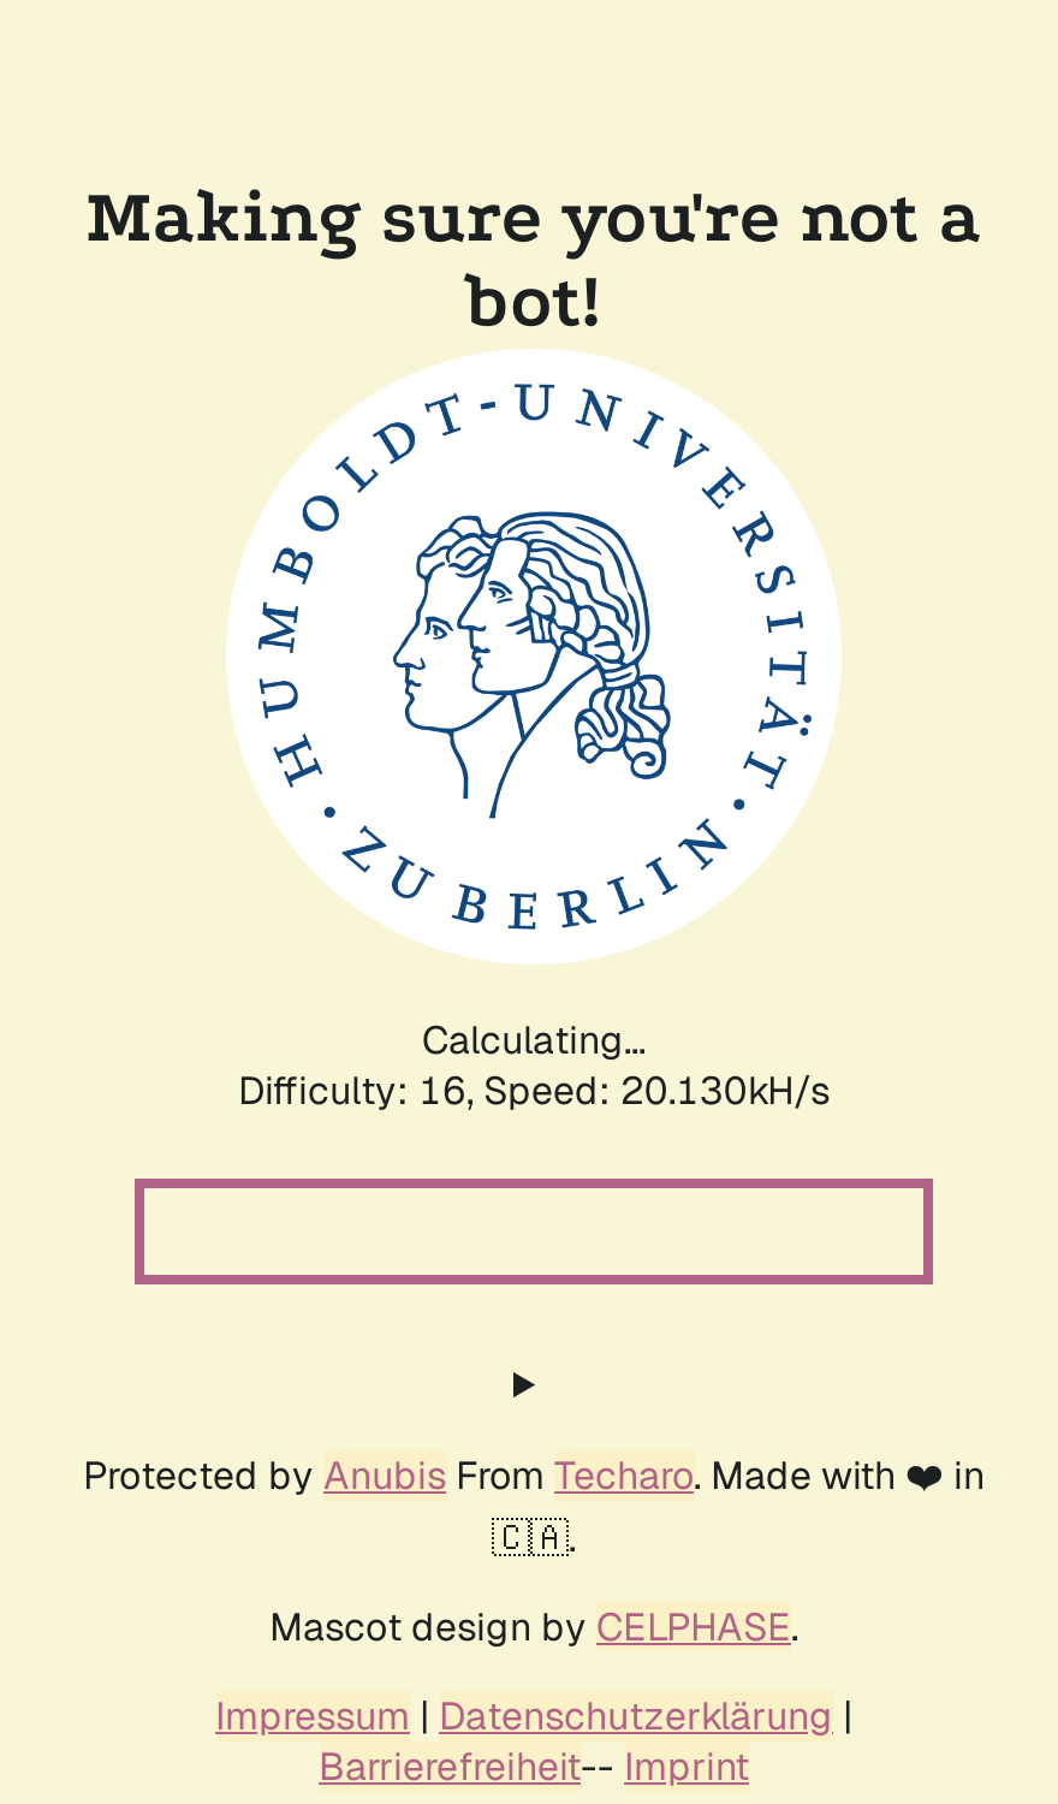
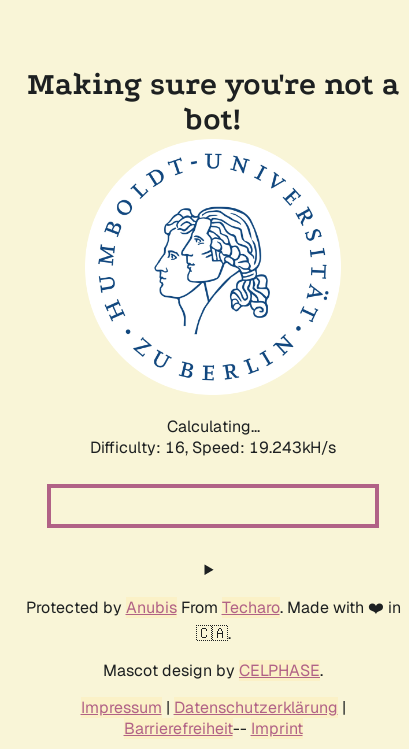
[238,1066,830,1116] Difficulty: 16, Speed: 20.130kH/s -> [90,437,336,458] Difficulty: 16, Speed: 19.243kH/s

